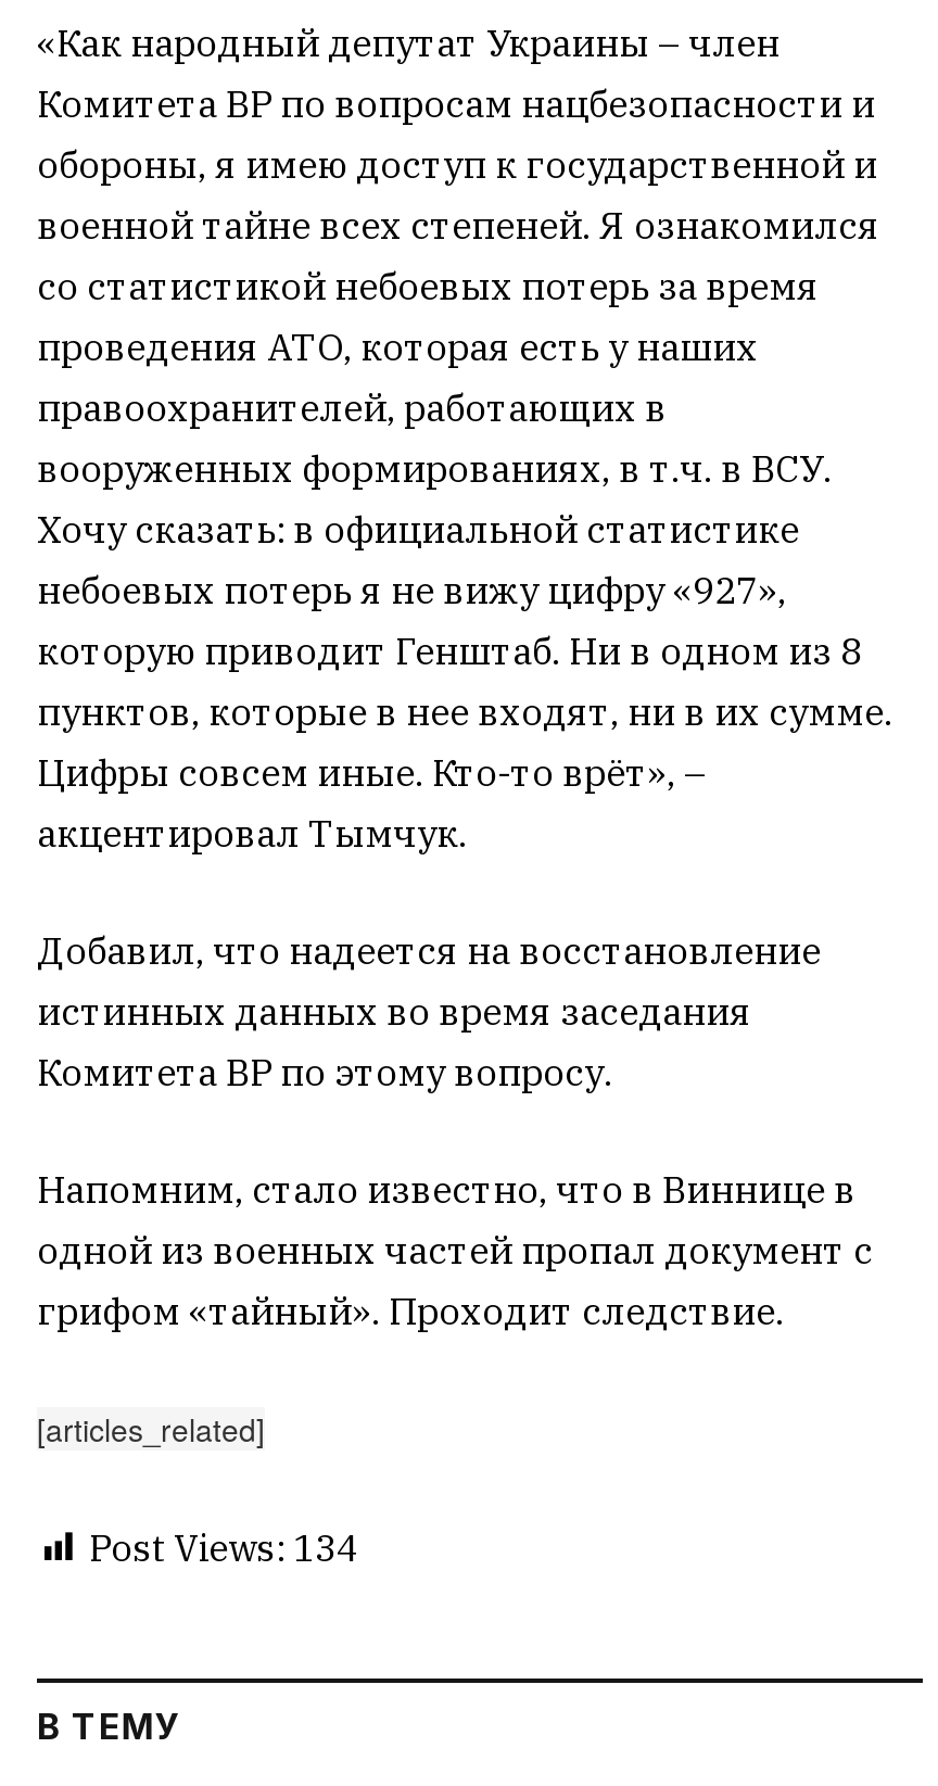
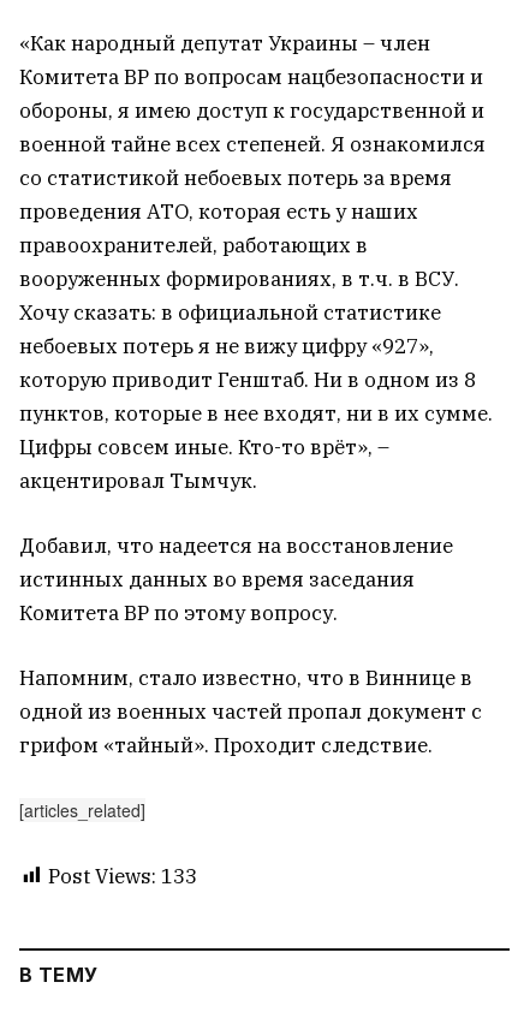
[89,1523,358,1571] Post Views: 134 -> [48,862,197,889] Post Views: 133

